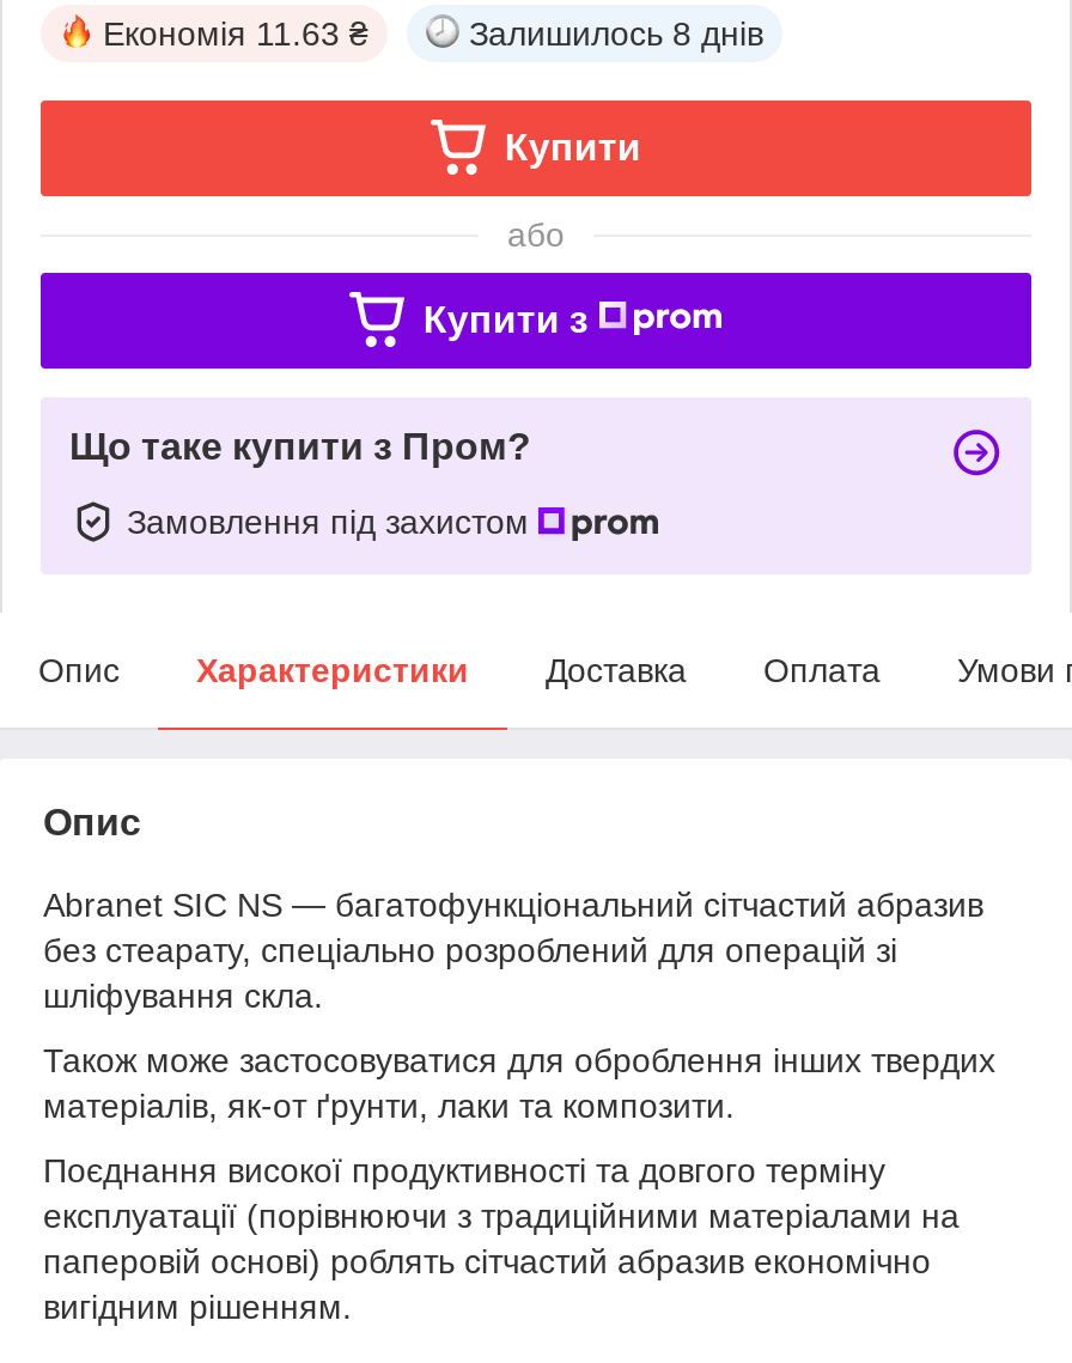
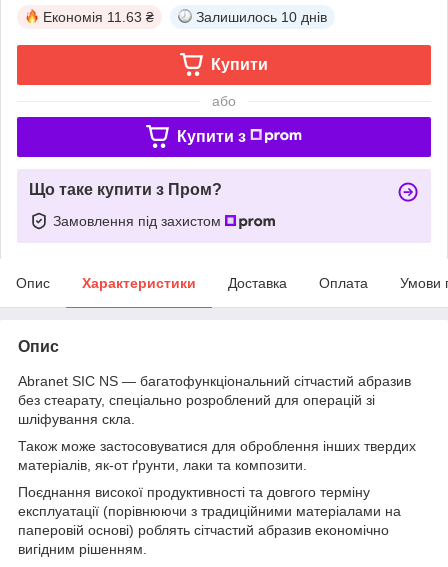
[469,14,763,52] Залишилось 8 днів -> [196,9,327,25] Залишилось 10 днів

